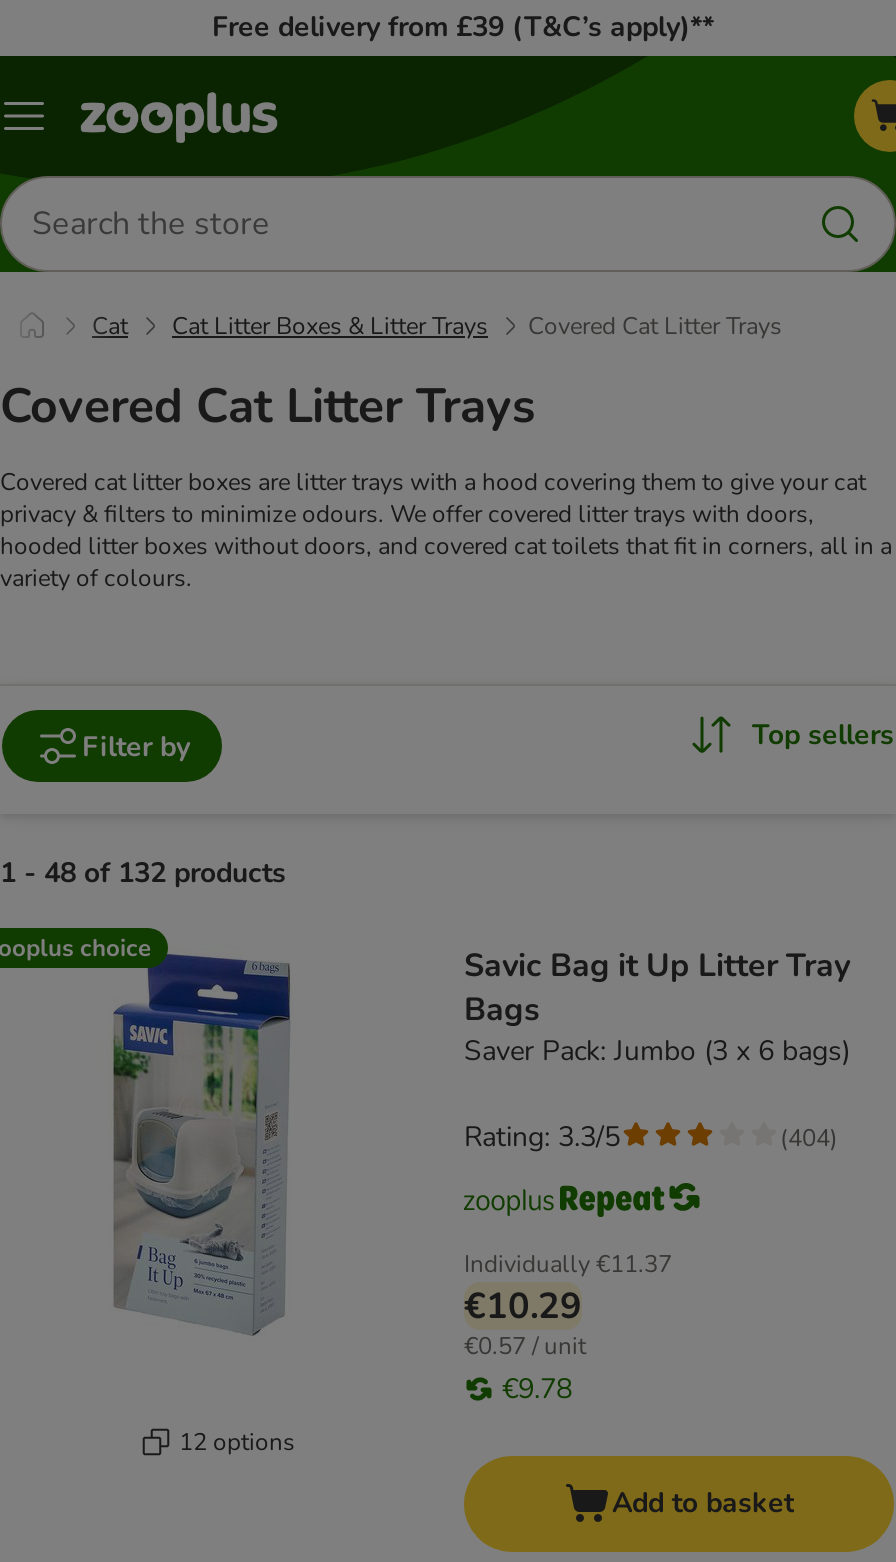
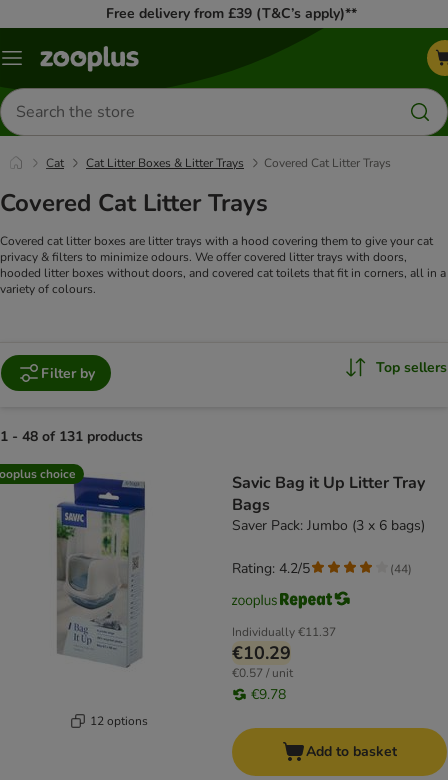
[0,854,286,892] 1 - 48 of 132 products -> [0,427,143,446] 1 - 48 of 131 products
[464,1118,620,1156] Rating: 3.3/5 -> [232,559,310,578] Rating: 4.2/5
[780,1121,838,1153] (404) -> [390,561,412,577] (44)

